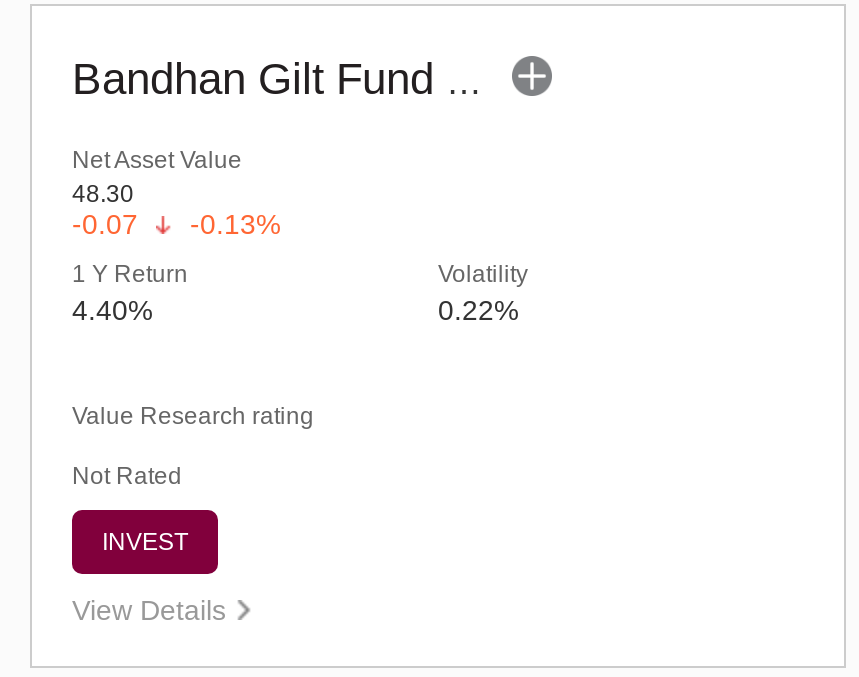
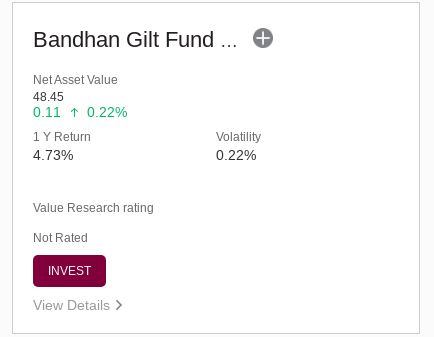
[72,181,134,209] 48.30 -> [33,90,64,104] 48.45
[72,209,146,241] -0.07 -> [33,104,65,120] 0.11
[182,209,280,241] -0.13% -> [83,104,127,120] 0.22%
[72,295,152,327] 4.40% -> [33,147,73,163] 4.73%

